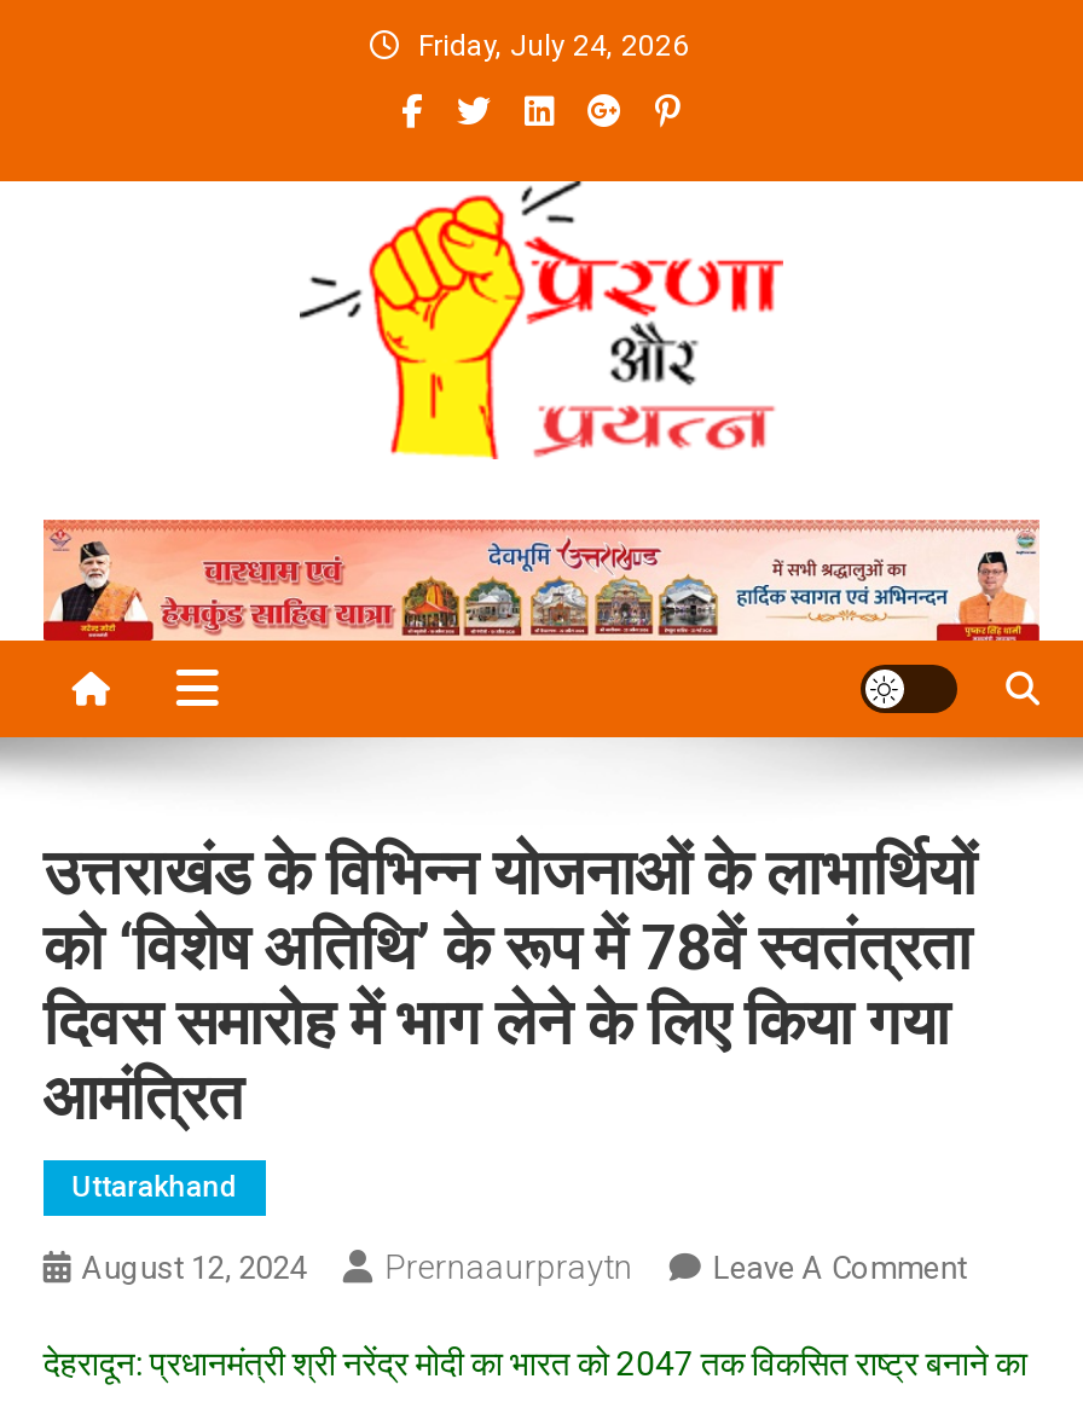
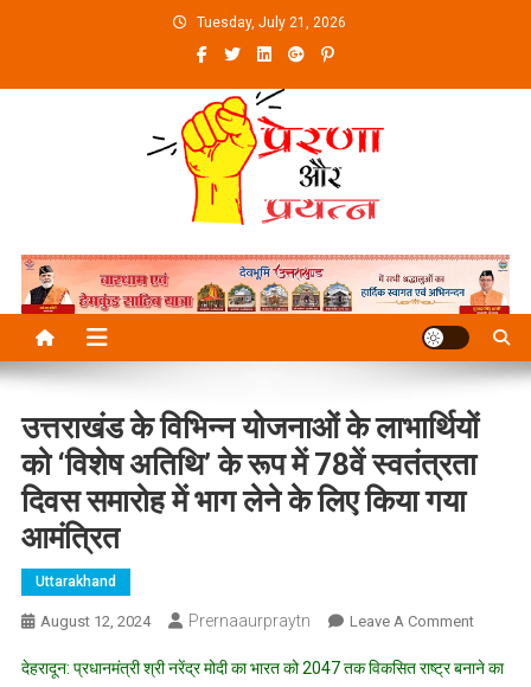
[418,29,689,63] Friday, July 24, 2026 -> [197,14,346,31] Tuesday, July 21, 2026

